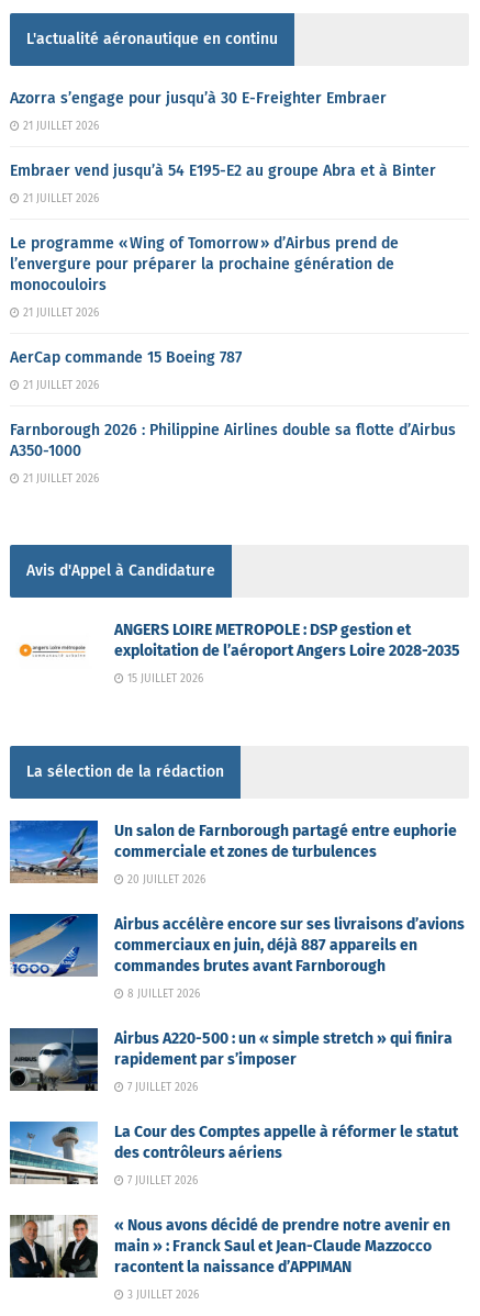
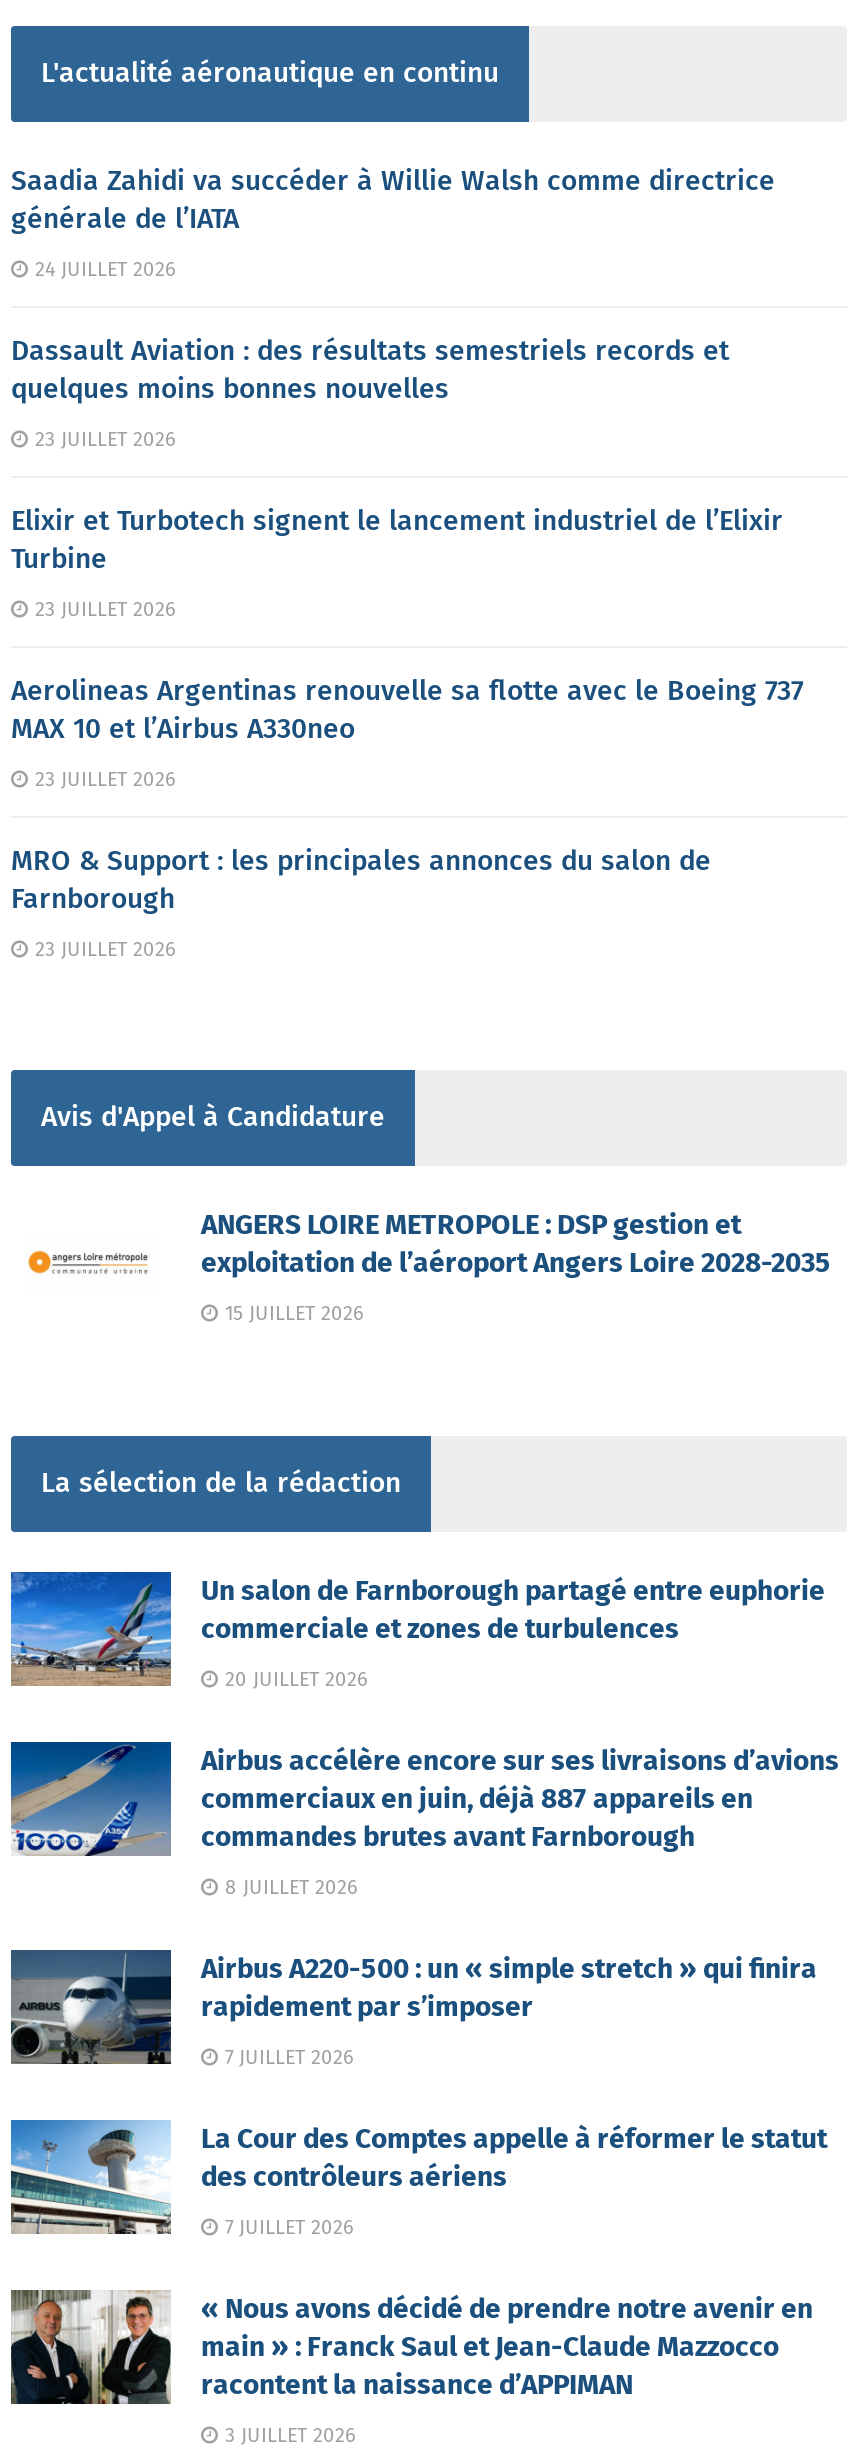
[10,89,387,108] Azorra s’engage pour jusqu’à 30 E-Freighter Embraer -> [11,163,775,235] Saadia Zahidi va succéder à Willie Walsh comme directrice | générale de l’IATA
[20,120,99,133] 21 JUILLET 2026 -> [29,257,175,281] 24 JUILLET 2026
[10,161,436,180] Embraer vend jusqu’à 54 E195-E2 au groupe Abra et à Binter -> [11,333,729,405] Dassault Aviation : des résultats semestriels records et | quelques moins bonnes nouvelles
[20,192,99,205] 21 JUILLET 2026 -> [29,427,175,451] 23 JUILLET 2026
[10,234,399,294] Le programme « Wing of Tomorrow » d’Airbus prend de | l’envergure pour préparer la prochaine génération de | monocouloirs -> [11,503,783,575] Elixir et Turbotech signent le lancement industriel de l’Elixir | Turbine
[20,306,99,320] 21 JUILLET 2026 -> [29,597,175,621] 23 JUILLET 2026
[10,348,242,367] AerCap commande 15 Boeing 787 -> [11,673,803,745] Aerolineas Argentinas renouvelle sa flotte avec le Boeing 737 | MAX 10 et l’Airbus A330neo
[20,379,99,392] 21 JUILLET 2026 -> [29,767,175,791] 23 JUILLET 2026
[10,421,456,460] Farnborough 2026 : Philippine Airlines double sa flotte d’Airbus | A350-1000 -> [11,843,711,915] MRO & Support : les principales annonces du salon de | Farnborough
[20,472,99,486] 21 JUILLET 2026 -> [29,937,175,961] 23 JUILLET 2026

